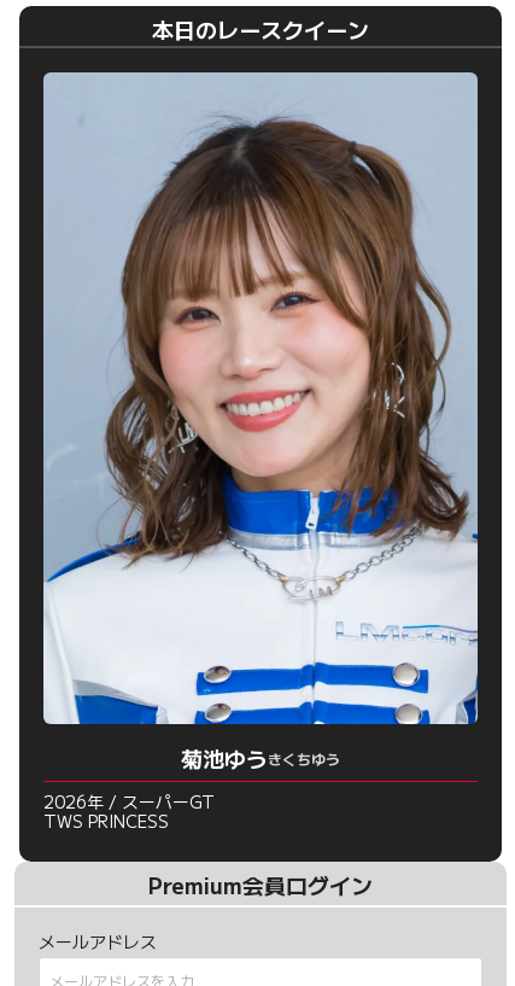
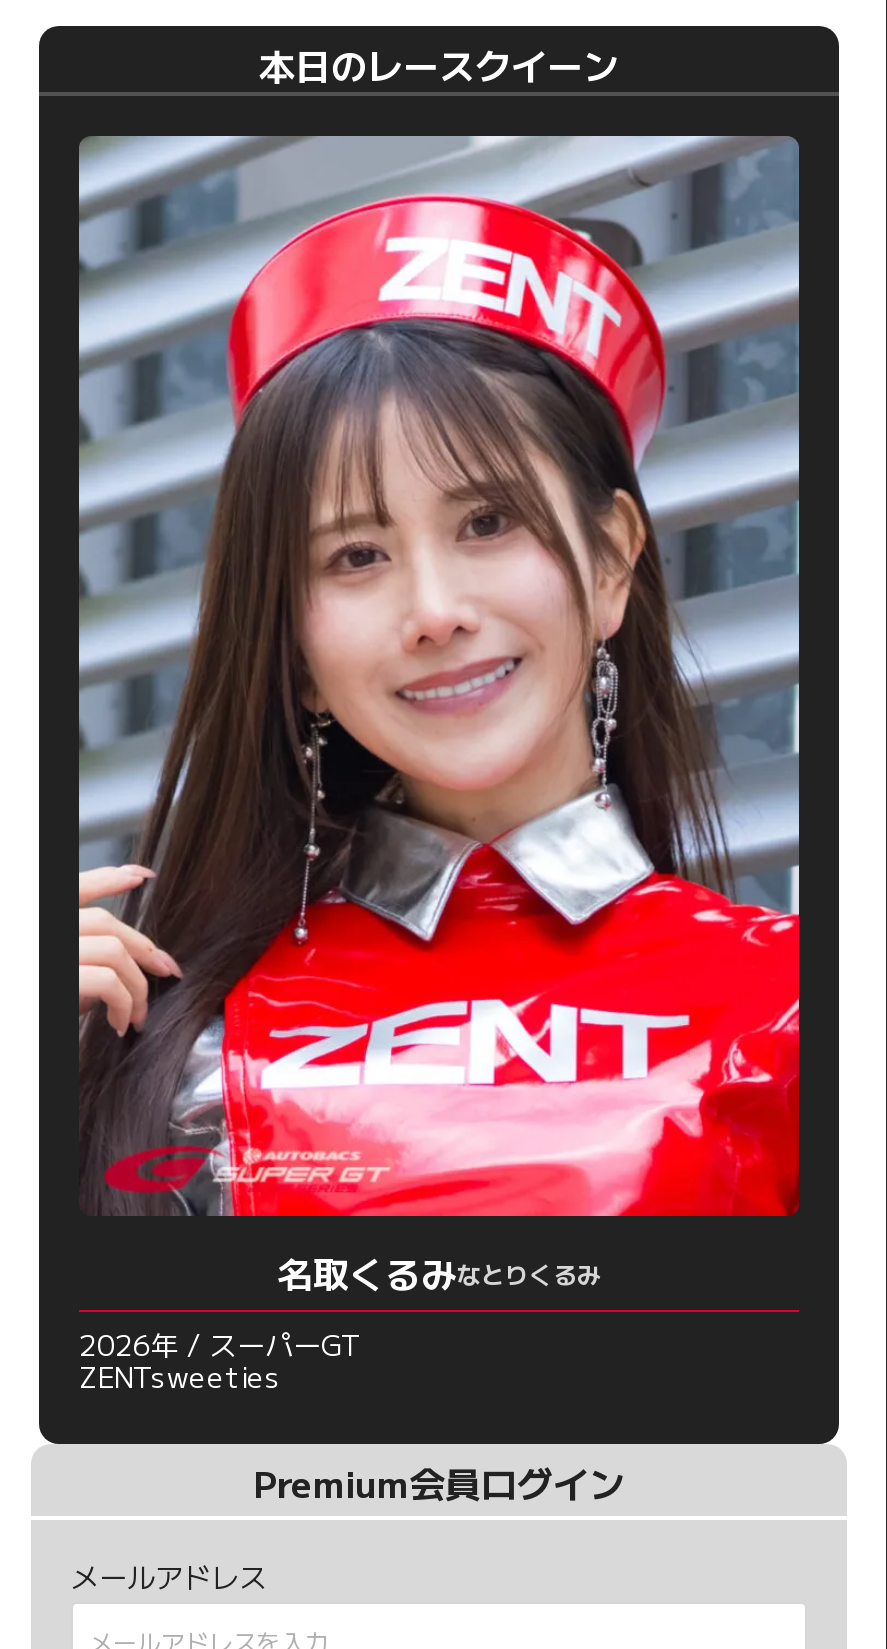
[42,72,479,774] [image] | 菊池ゆうきくちゆう -> [77,135,801,1298] [image] | 名取くるみなとりくるみ
[43,809,169,833] TWS PRINCESS -> [79,1356,281,1396] ZENTsweeties

